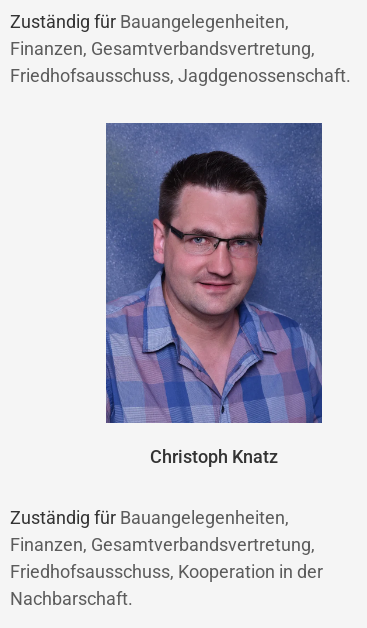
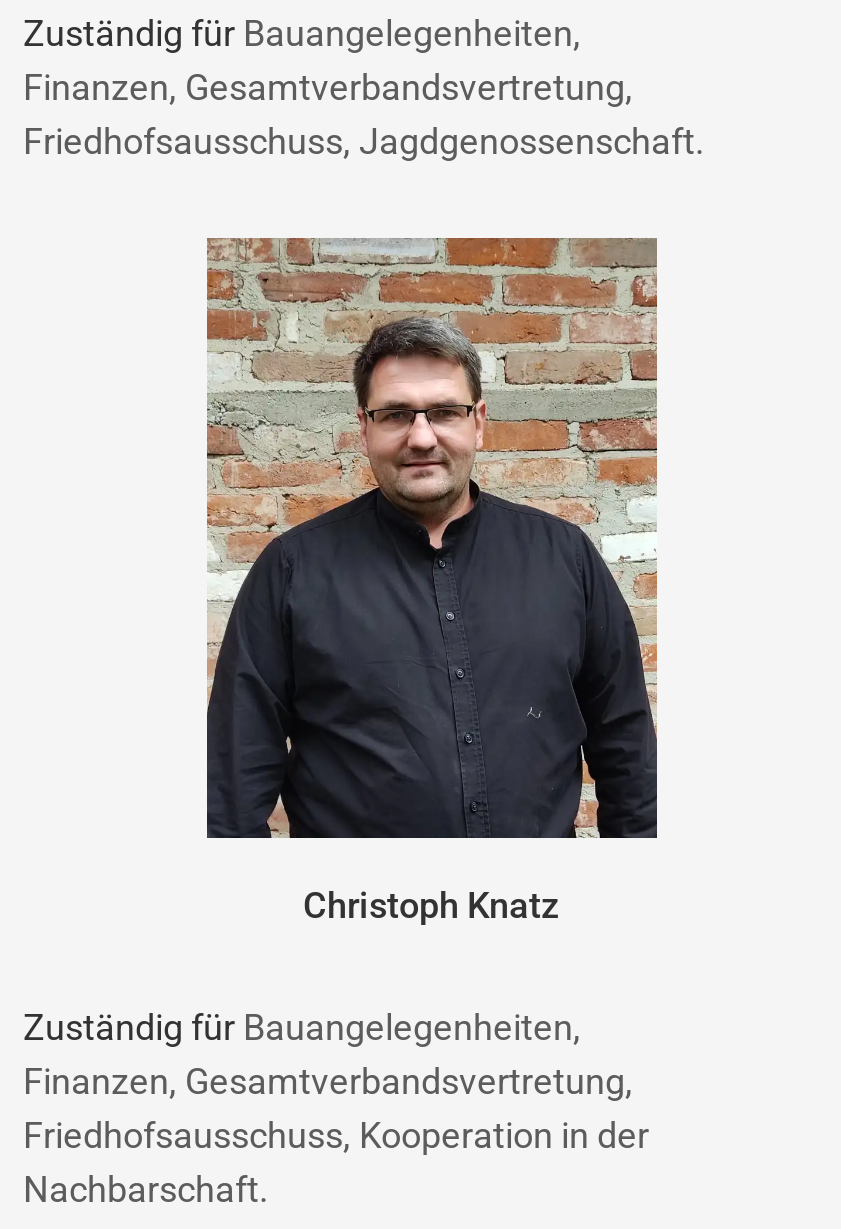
[102,122,327,424] [image] -> [205,236,659,840] [image]

